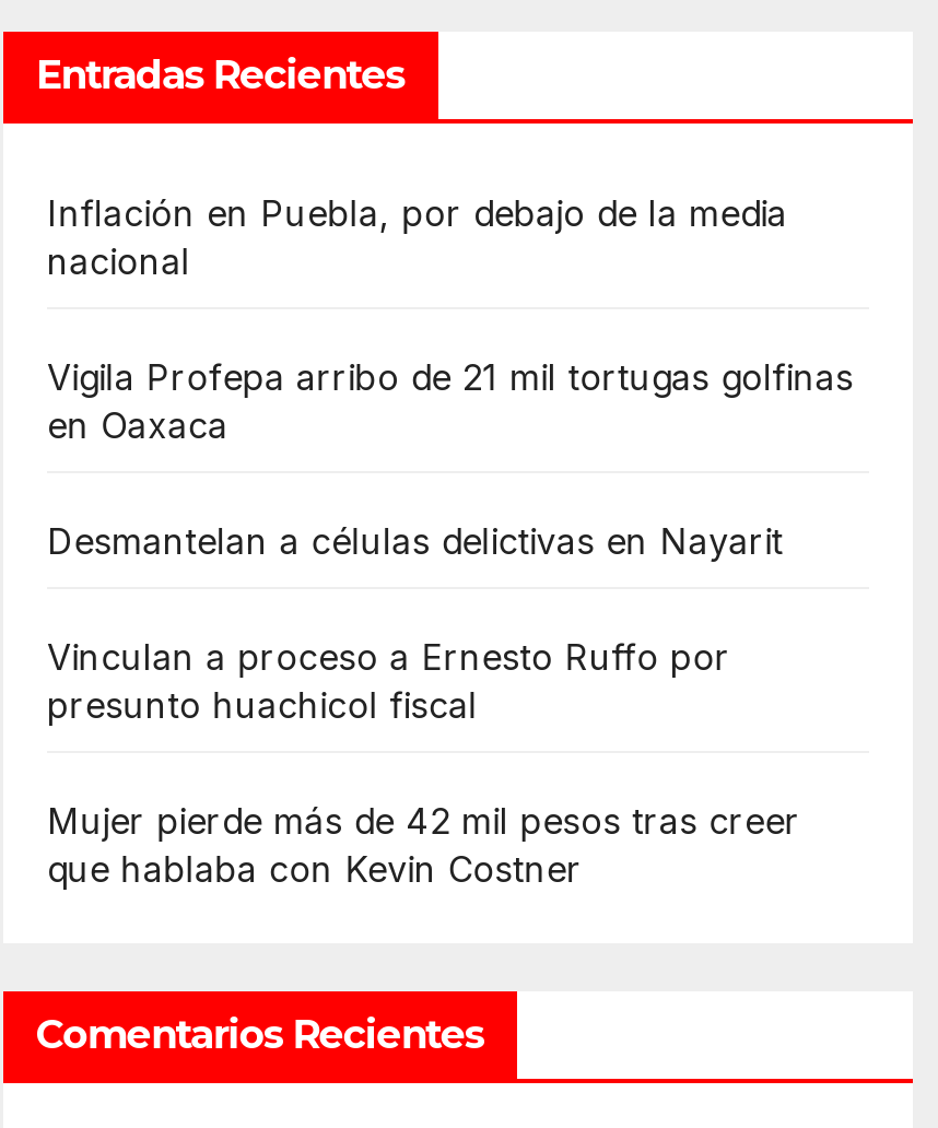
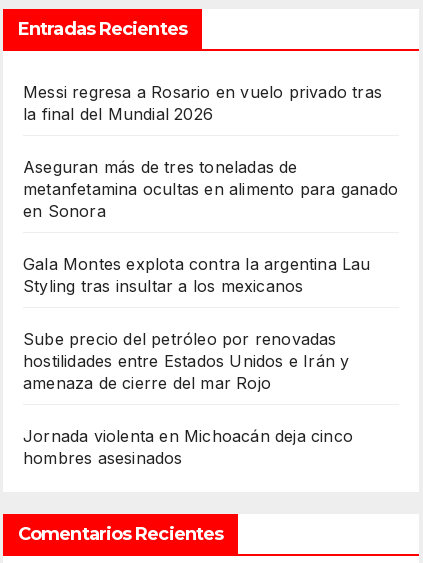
[47,192,787,284] Inflación en Puebla, por debajo de la media | nacional -> [23,82,382,124] Messi regresa a Rosario en vuelo privado tras | la final del Mundial 2026
[47,356,853,448] Vigila Profepa arribo de 21 mil tortugas golfinas | en Oaxaca -> [23,157,398,221] Aseguran más de tres toneladas de | metanfetamina ocultas en alimento para ganado | en Sonora
[47,520,783,564] Desmantelan a células delictivas en Nayarit -> [23,254,371,296] Gala Montes explota contra la argentina Lau | Styling tras insultar a los mexicanos
[47,636,731,728] Vinculan a proceso a Ernesto Ruffo por | presunto huachicol fiscal -> [23,329,349,393] Sube precio del petróleo por renovadas | hostilidades entre Estados Unidos e Irán y | amenaza de cierre del mar Rojo
[47,800,800,891] Mujer pierde más de 42 mil pesos tras creer | que hablaba con Kevin Costner -> [23,426,353,468] Jornada violenta en Michoacán deja cinco | hombres asesinados

